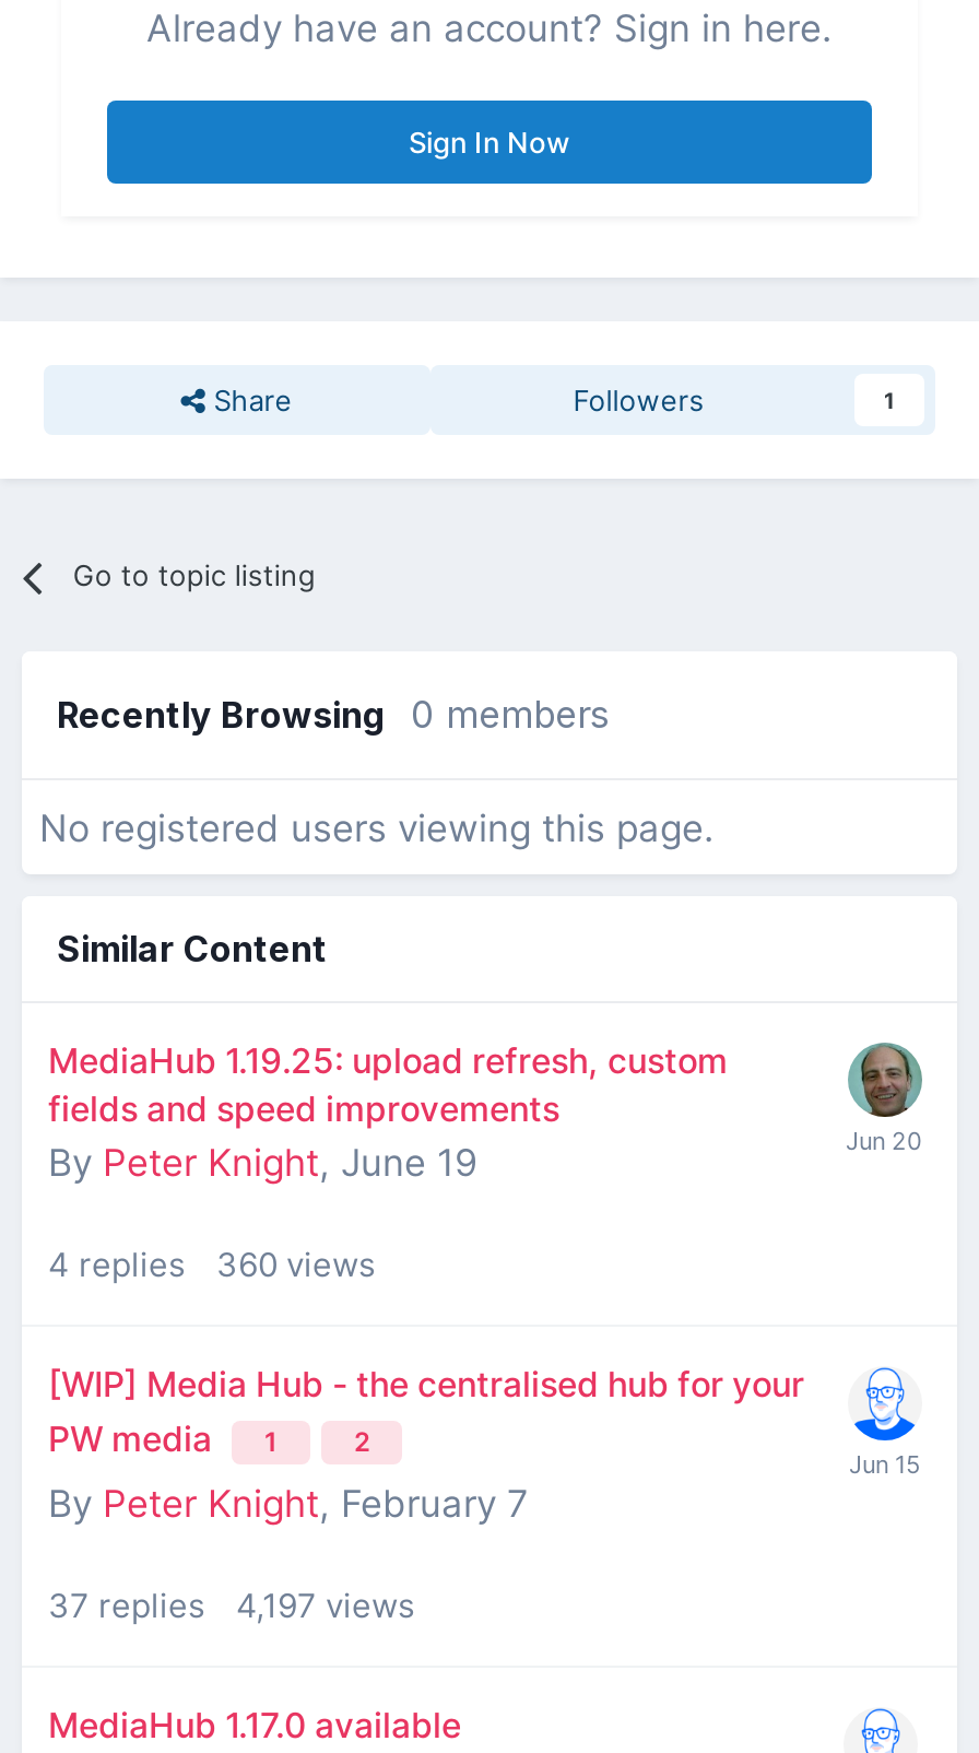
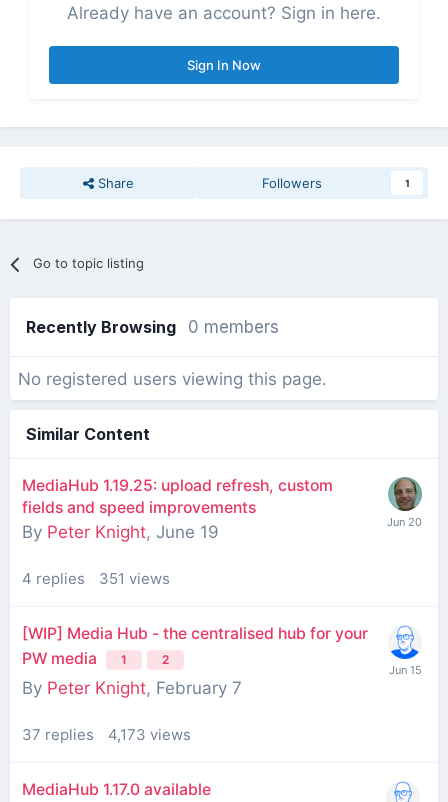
[48,1243,376,1285] 4 replies 360 views -> [22,569,170,588] 4 replies 351 views
[48,1584,415,1626] 37 replies 4,197 views -> [22,725,191,744] 37 replies 4,173 views

